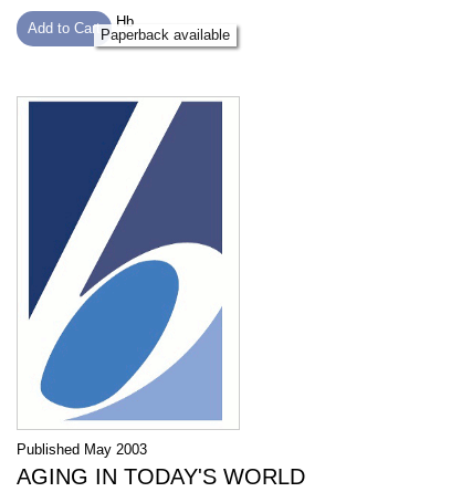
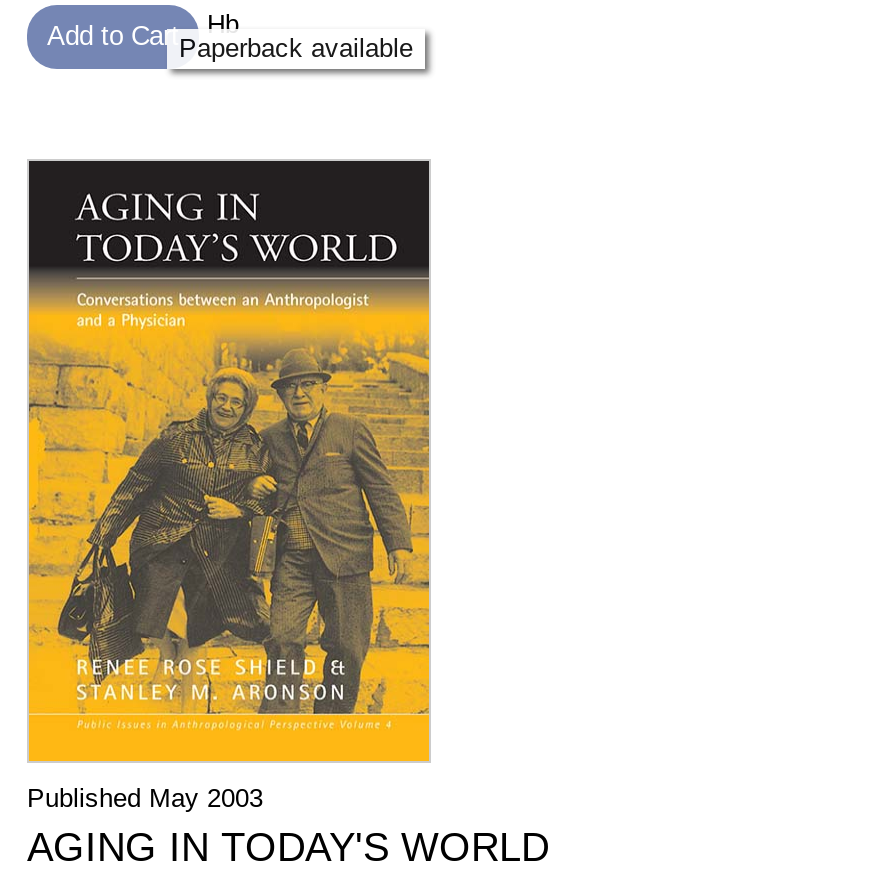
[18,96,239,428] [image] -> [27,159,431,763] [image]

